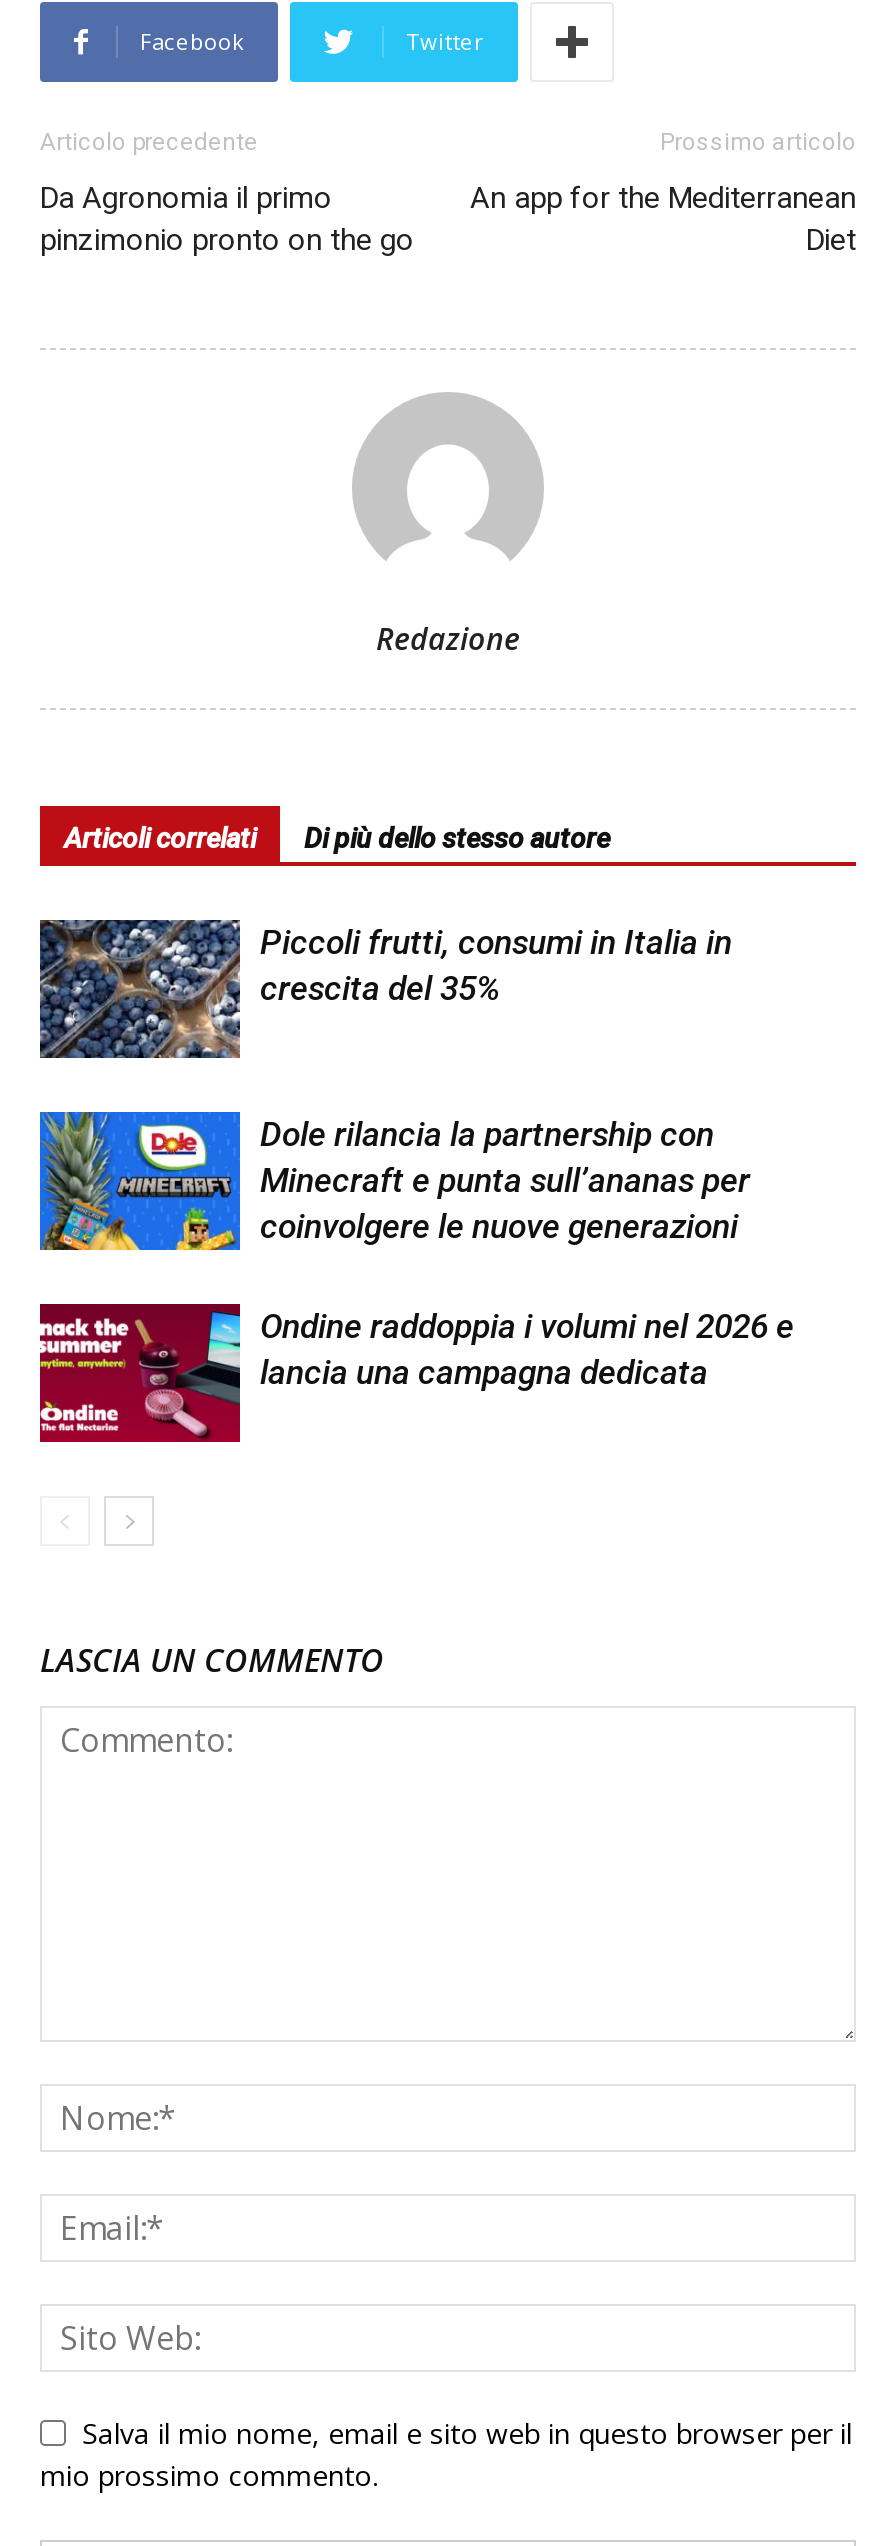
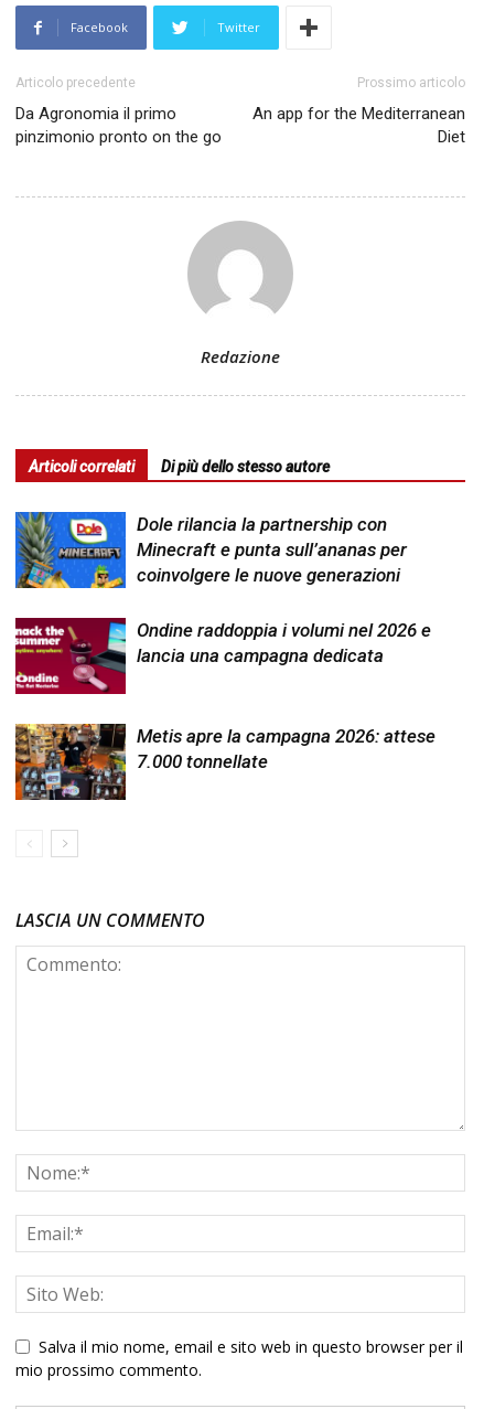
[38,918,732,1060] [image] | Piccoli frutti, consumi in Italia in | crescita del 35% -> none
moved [38,1108,794,1392] -> [14,510,431,666]: [image] | Dole rilancia la partnership con | Minecraft e punta sull’ananas per | coinvolgere le nuove generazioni | Ondine raddoppia i volumi nel 2026 e | lancia una campagna dedicata
none -> [14,723,435,801] [image] | Metis apre la campagna 2026: attese | 7.000 tonnellate

